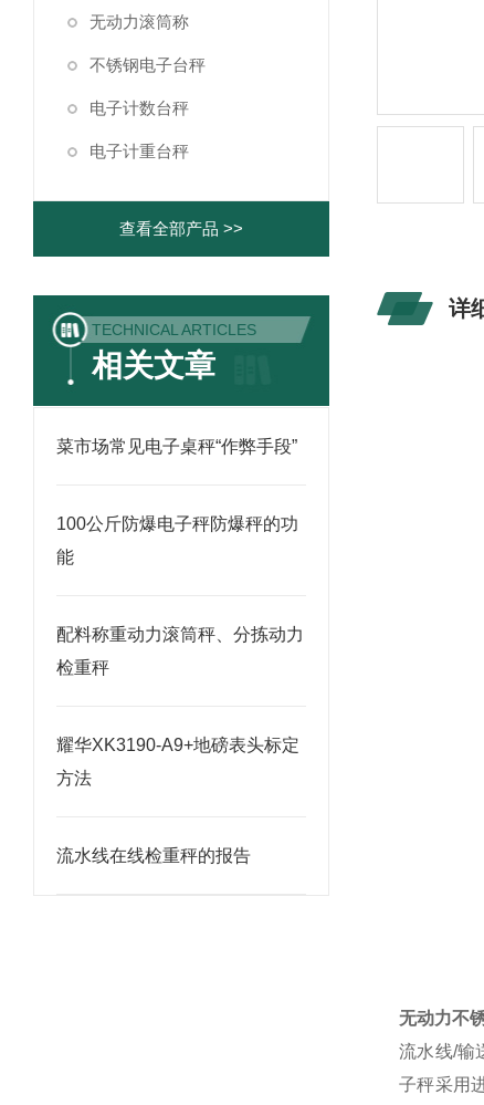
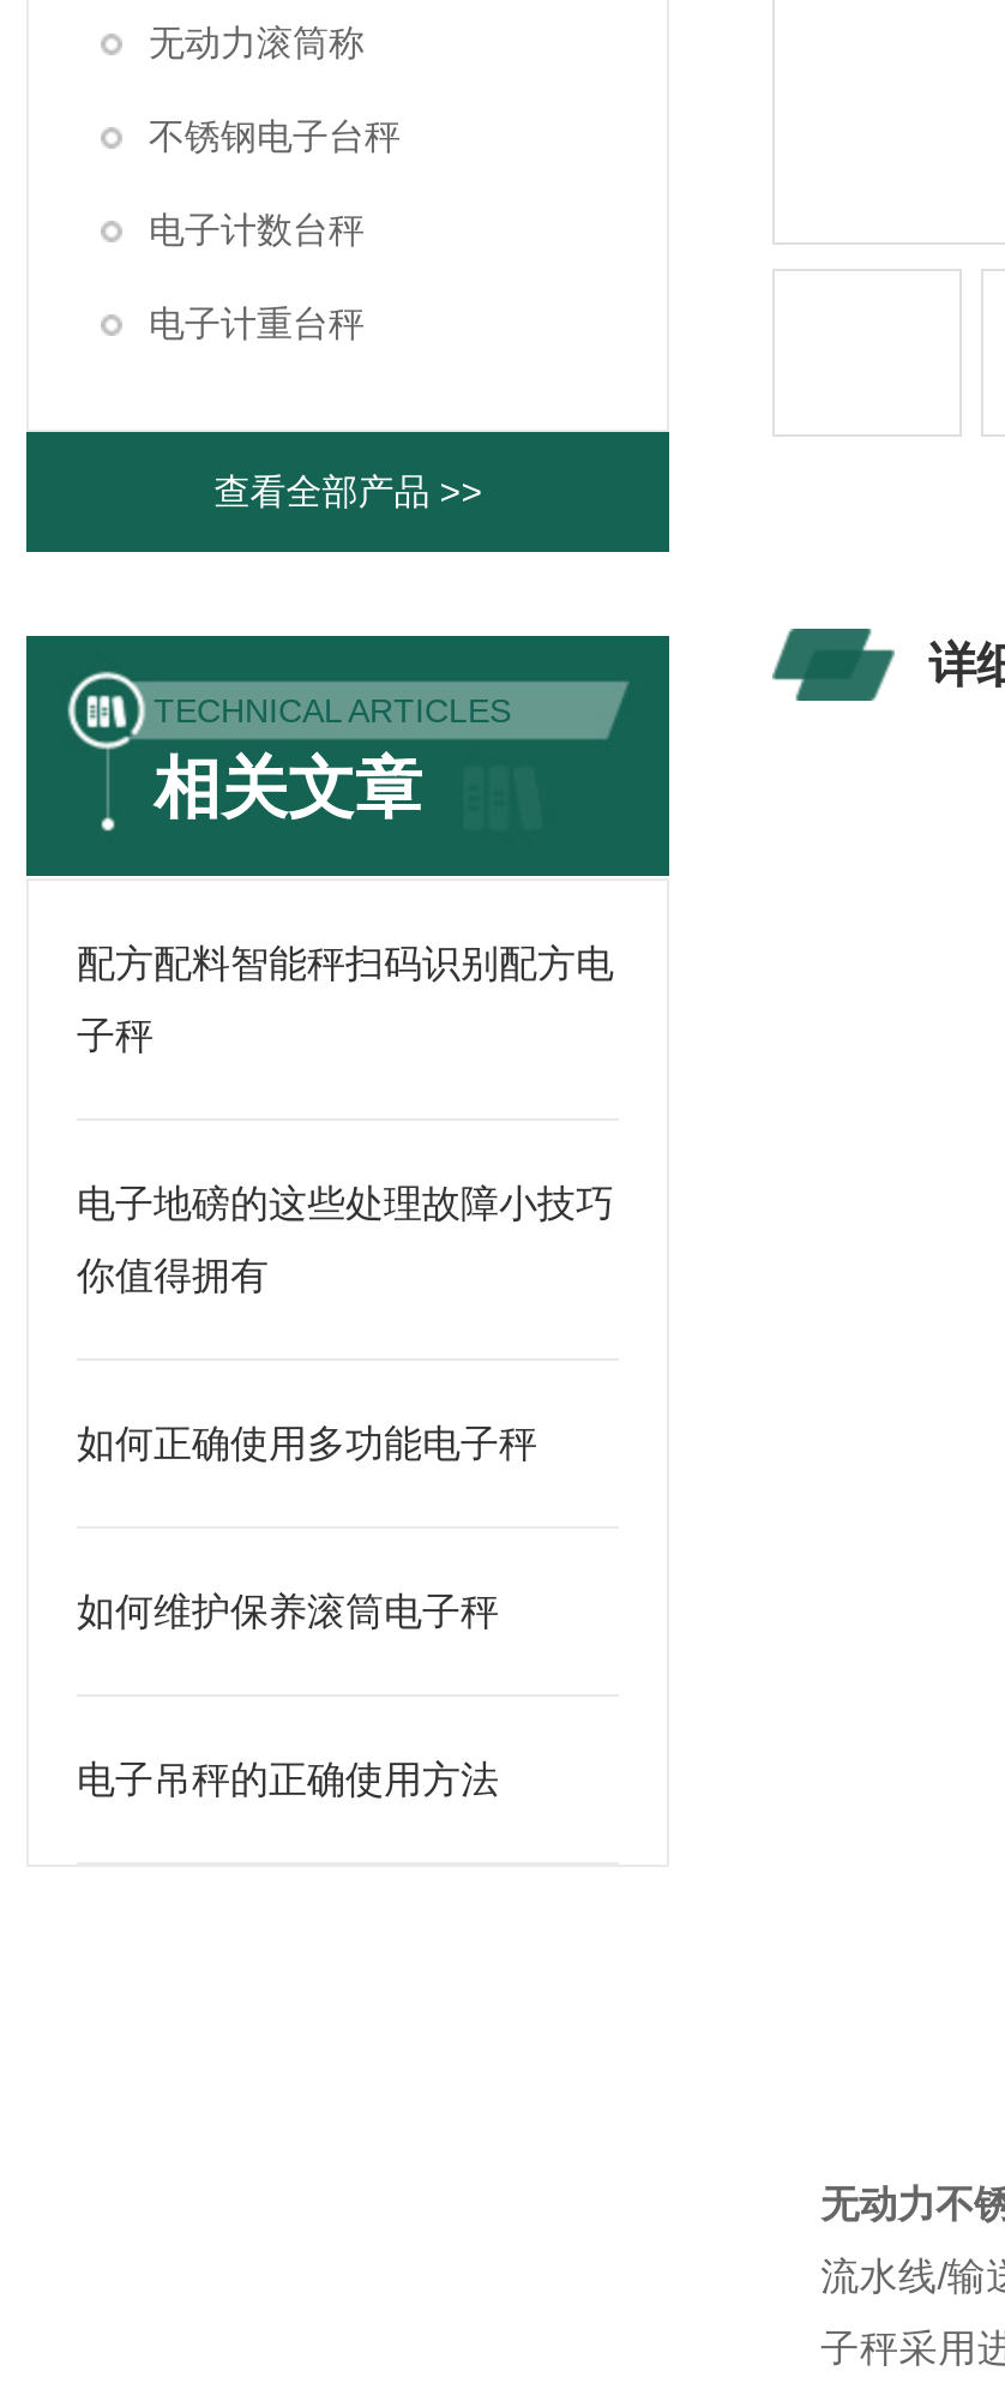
[56,437,297,456] 菜市场常见电子桌秤“作弊手段” -> [77,943,614,1056] 配方配料智能秤扫码识别配方电 | 子秤
[56,514,298,566] 100公斤防爆电子秤防爆秤的功 | 能 -> [77,1183,614,1296] 电子地磅的这些处理故障小技巧 | 你值得拥有
[56,625,304,677] 配料称重动力滚筒秤、分拣动力 | 检重秤 -> [77,1423,537,1464] 如何正确使用多功能电子秤
[56,736,299,788] 耀华XK3190-A9+地磅表头标定 | 方法 -> [77,1591,499,1632] 如何维护保养滚筒电子秤
[56,846,251,865] 流水线在线检重秤的报告 -> [77,1759,499,1800] 电子吊秤的正确使用方法

